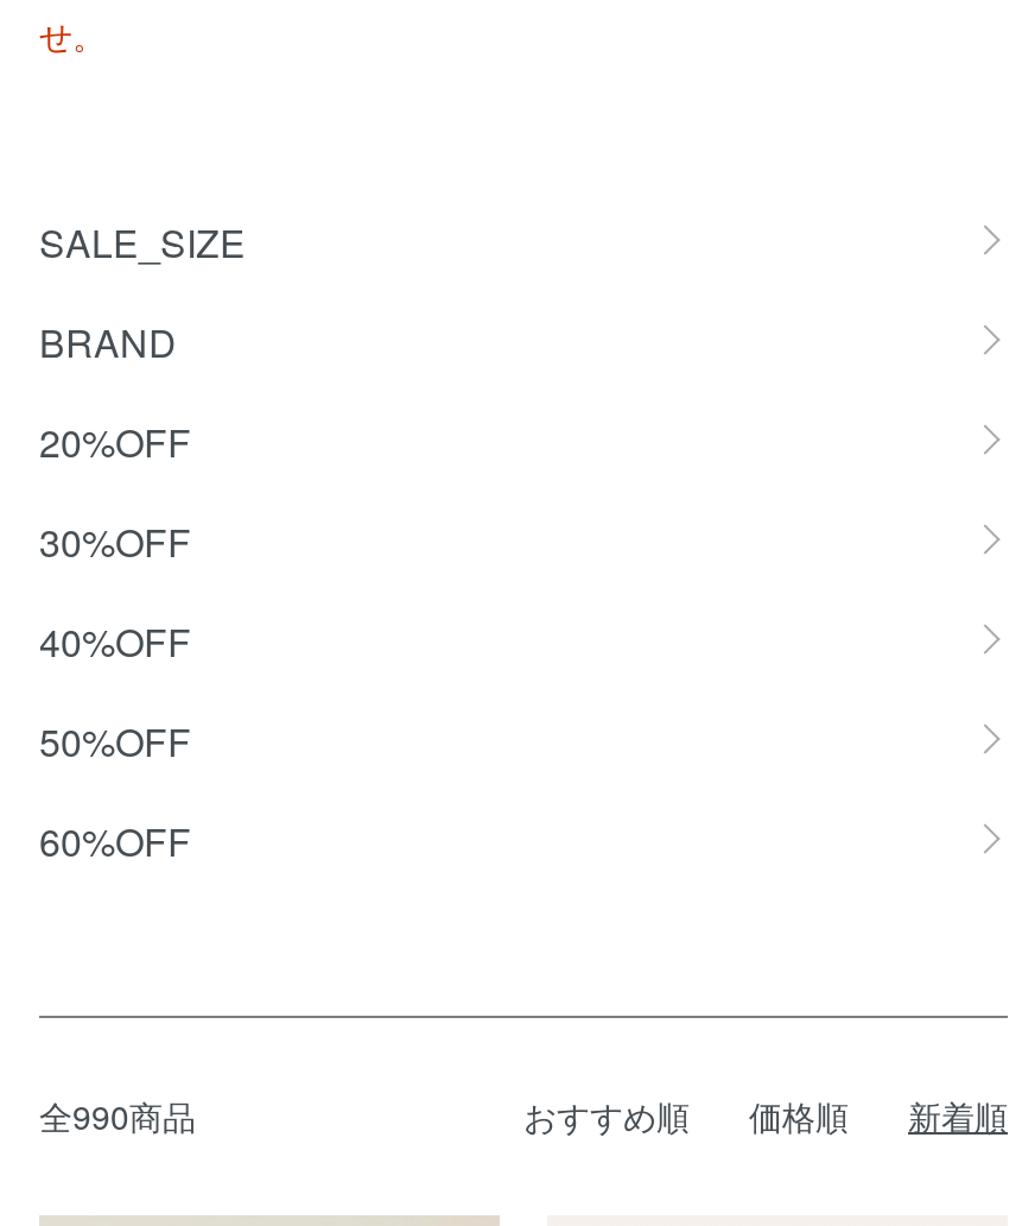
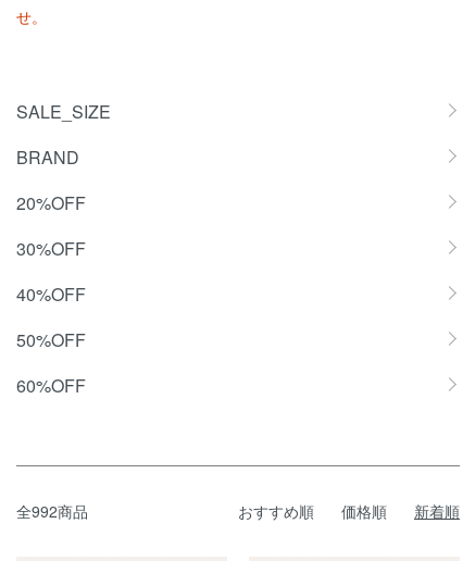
[39,1092,196,1139] 全990商品 -> [16,500,88,522] 全992商品

